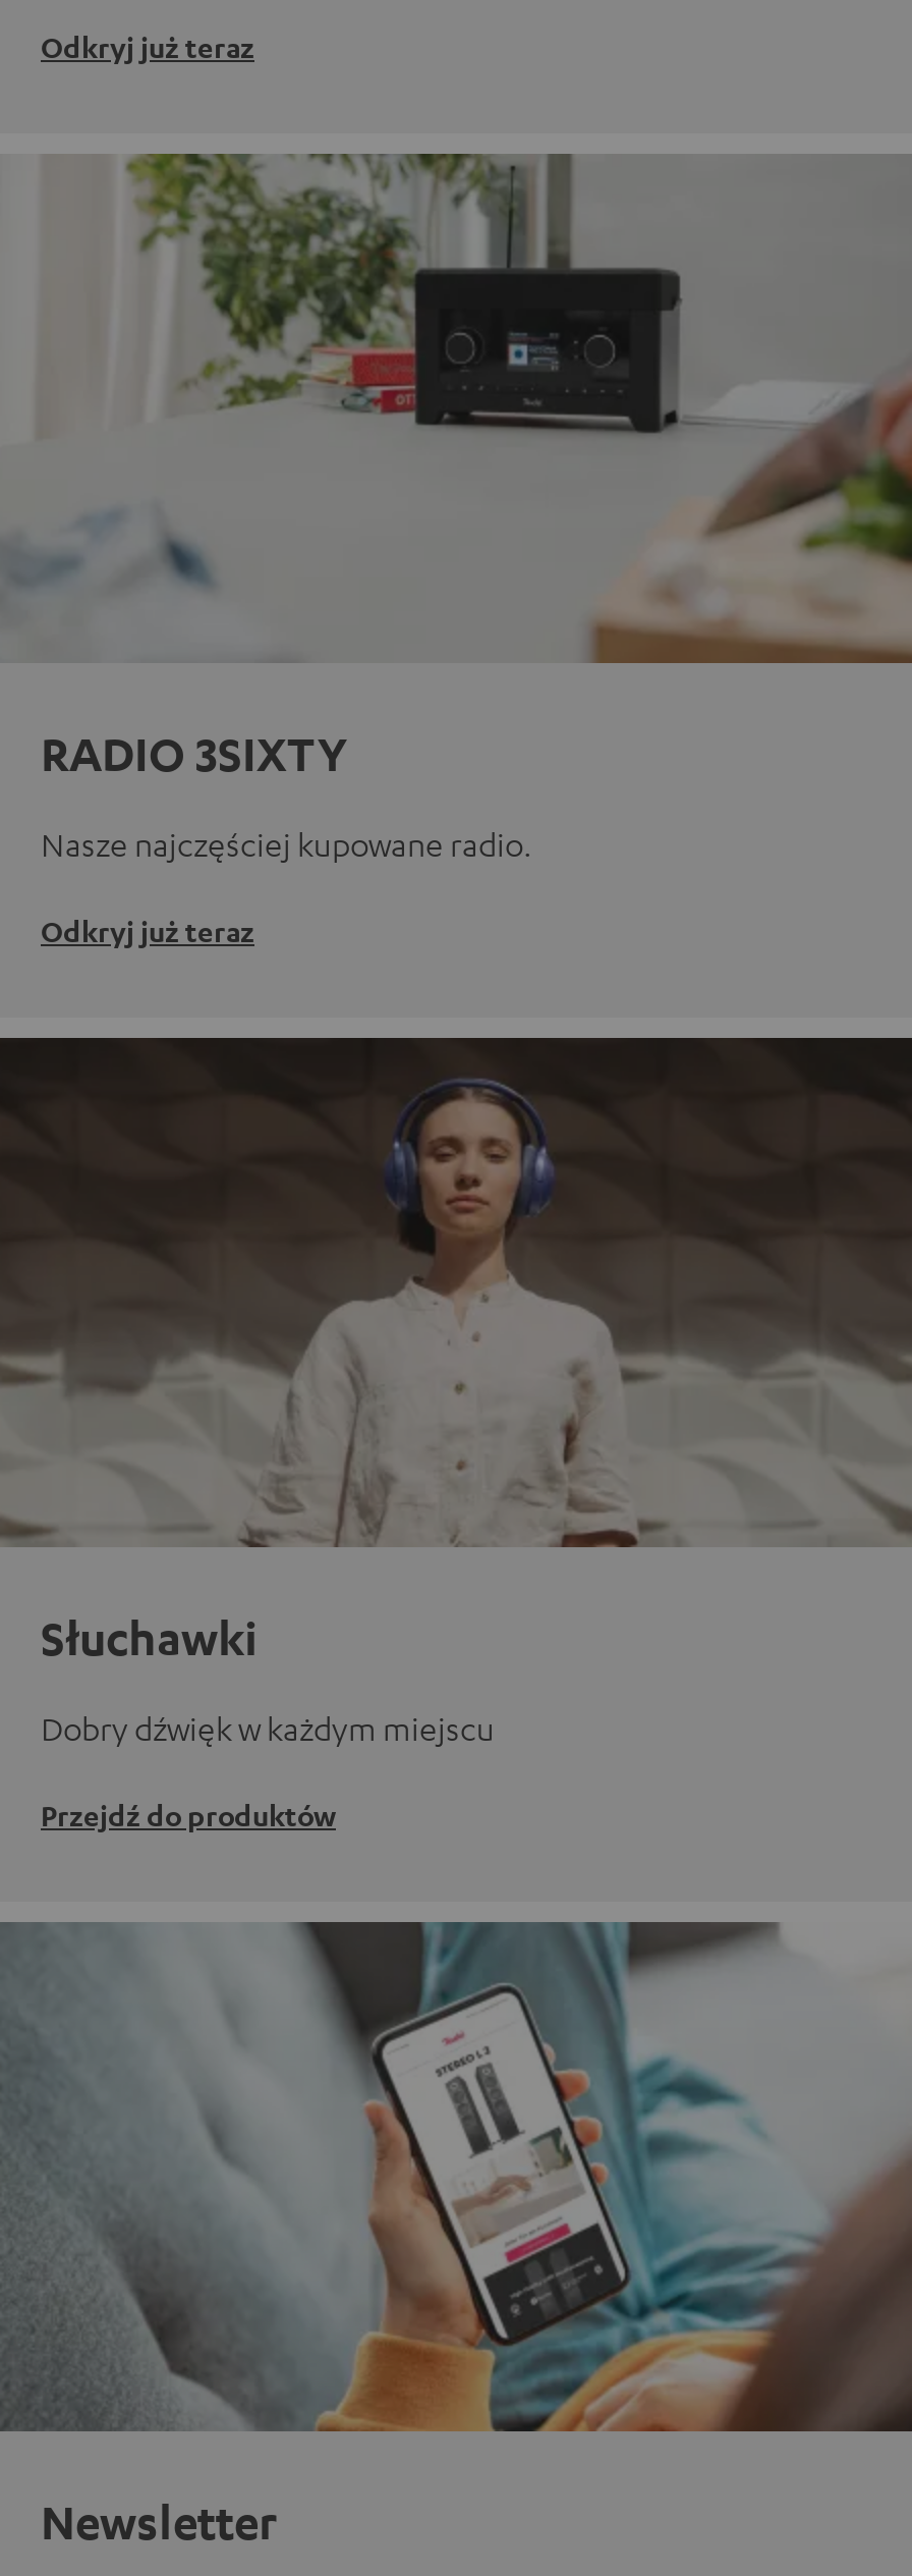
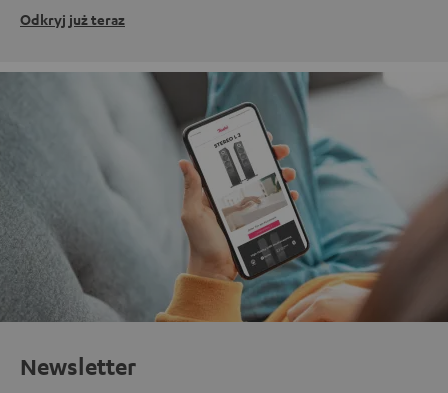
[6,152,906,950] [image] | RADIO 3SIXTY | Nasze najczęściej kupowane radio. | Odkryj już teraz -> none
[6,1036,906,1834] [image] | Słuchawki | Dobry dźwięk w każdym miejscu | Przejdź do produktów -> none

